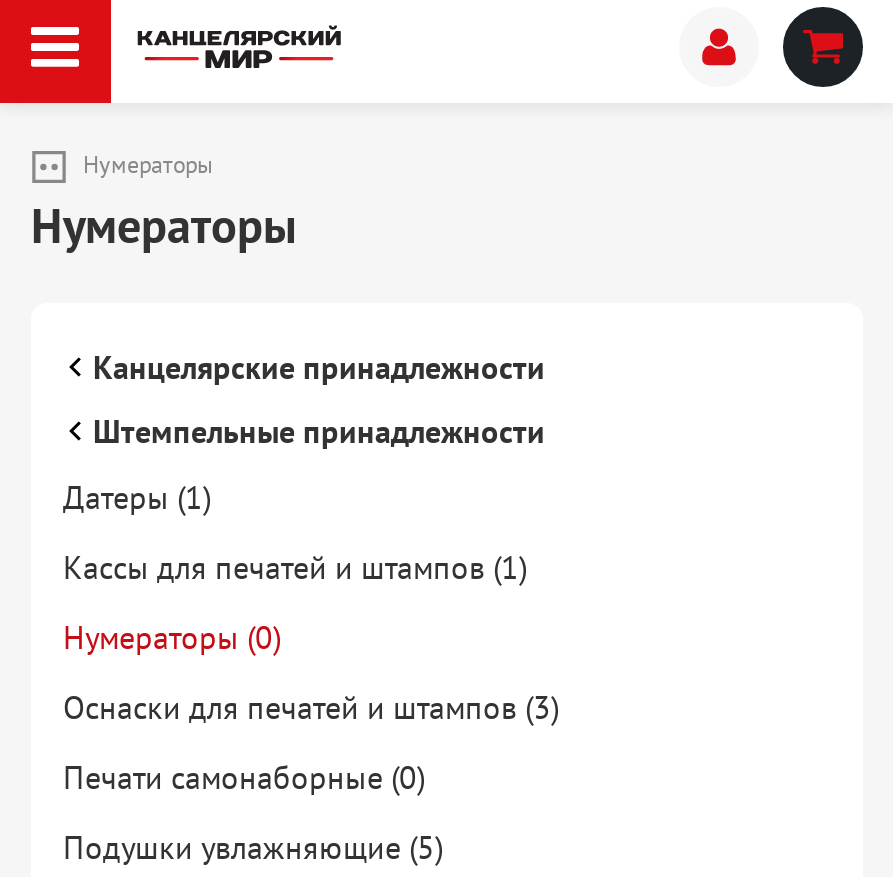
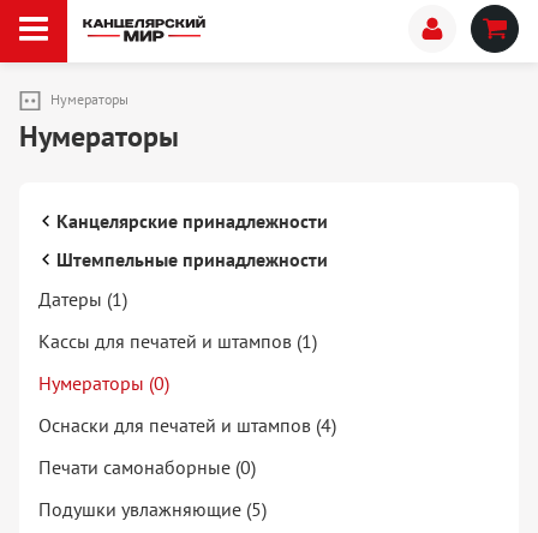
[63,687,559,727] Оснаски для печатей и штампов (3) -> [38,413,336,437] Оснаски для печатей и штампов (4)

